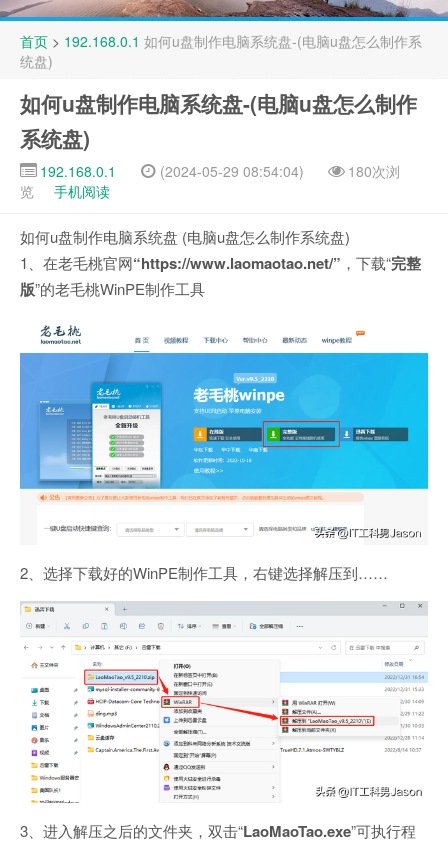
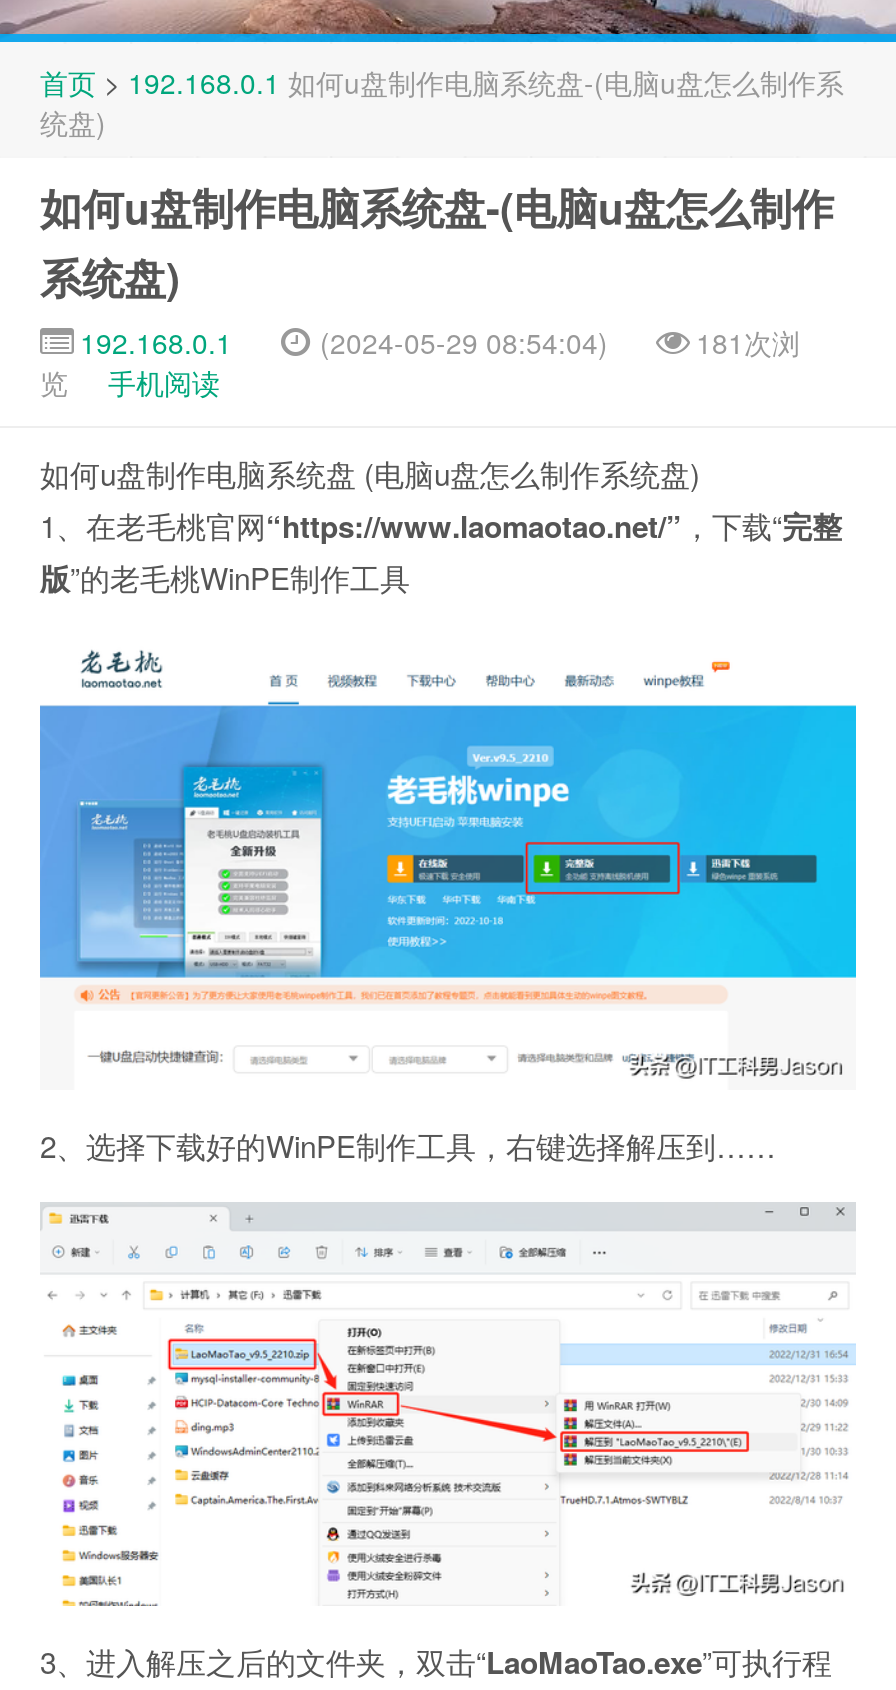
[348,161,400,181] 180次浏 -> [696,322,800,362] 181次浏

